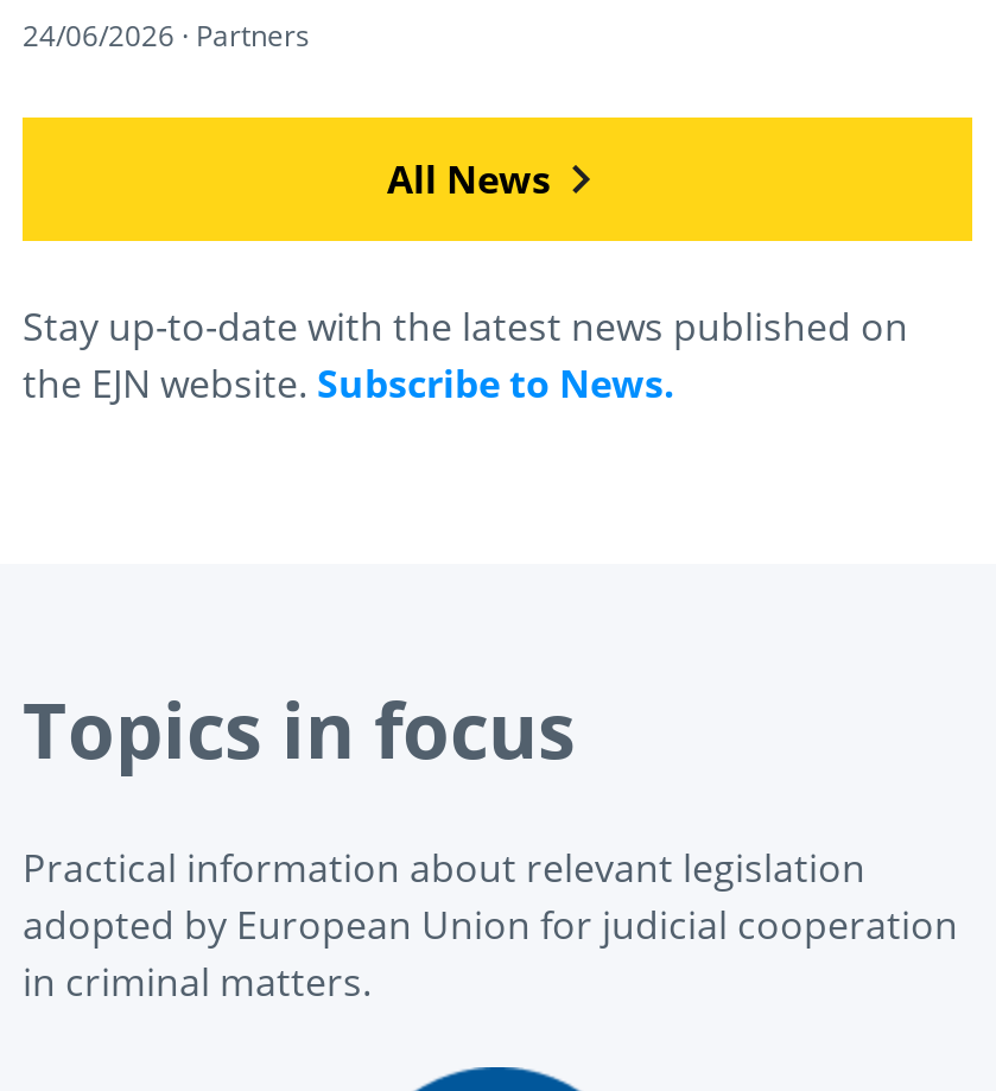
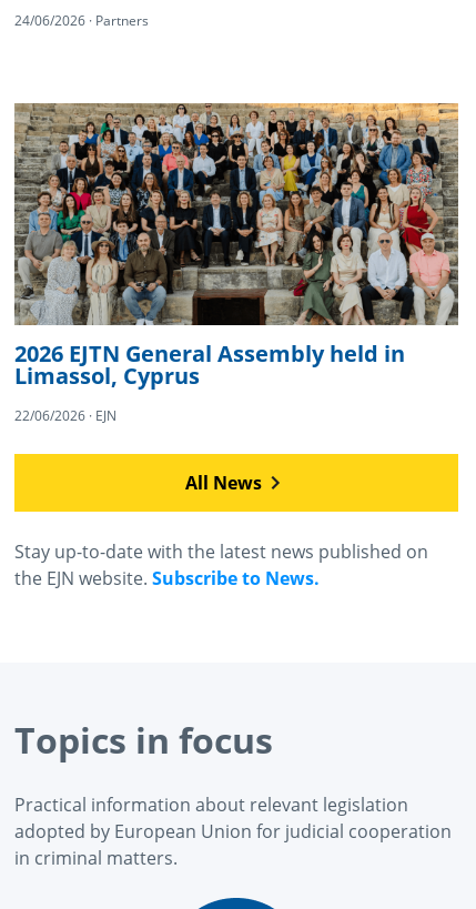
none -> [13,102,459,425] [image] | 2026 EJTN General Assembly held in | Limassol, Cyprus | 22/06/2026 · EJN

